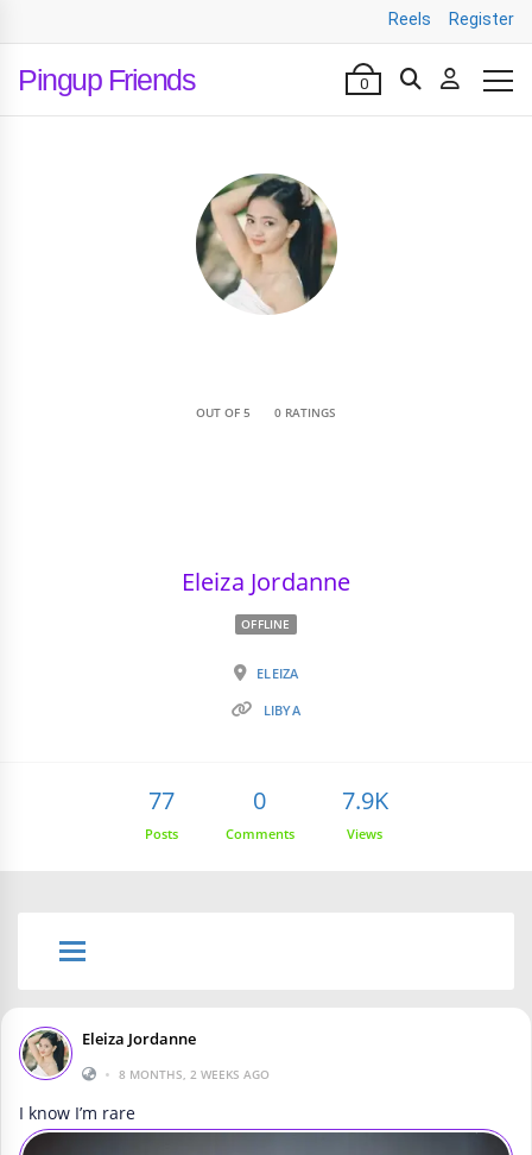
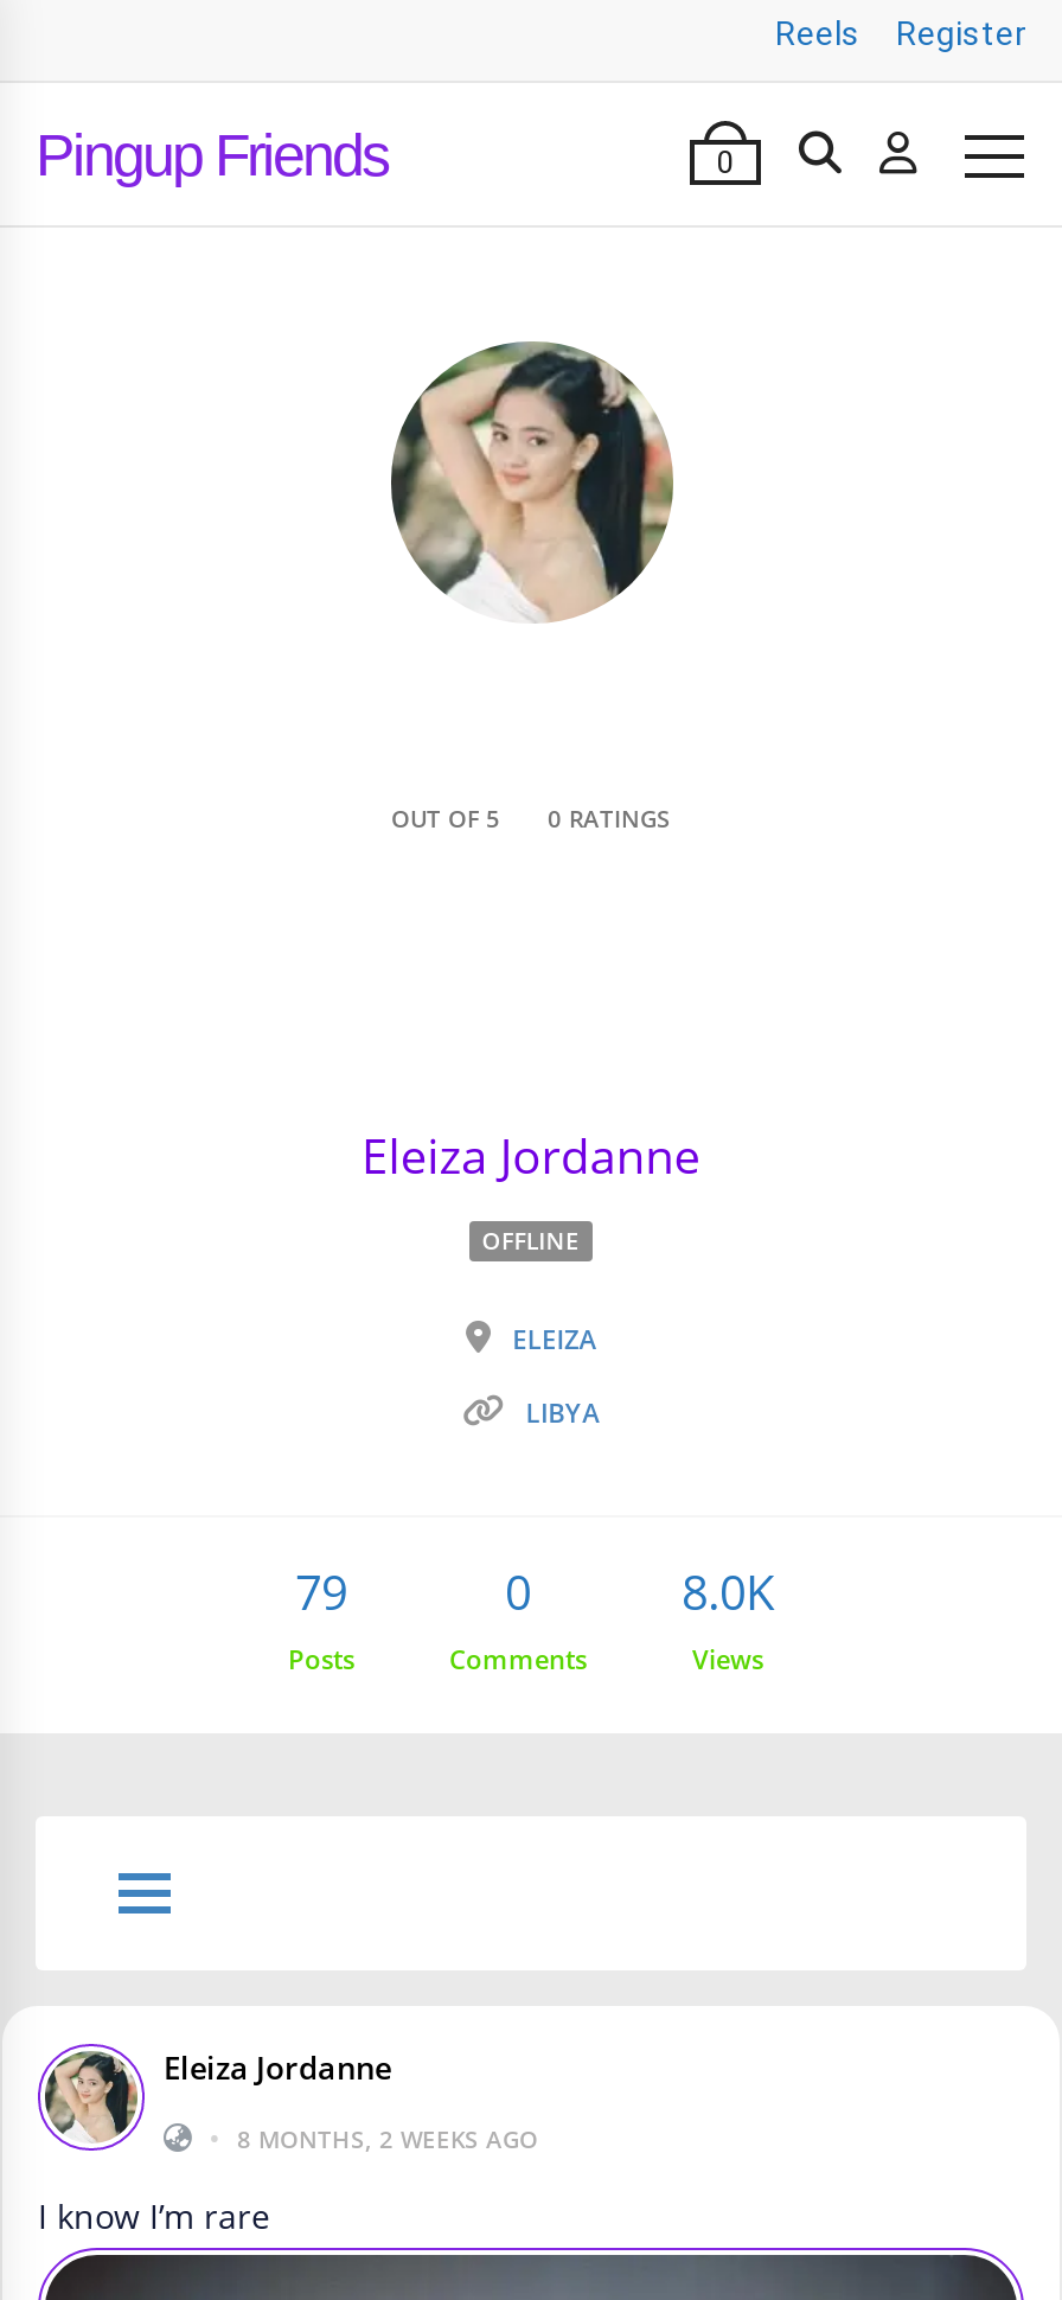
[148,784,174,816] 77 -> [295,1560,347,1624] 79
[341,784,388,816] 7.9K -> [682,1560,774,1624] 8.0K

